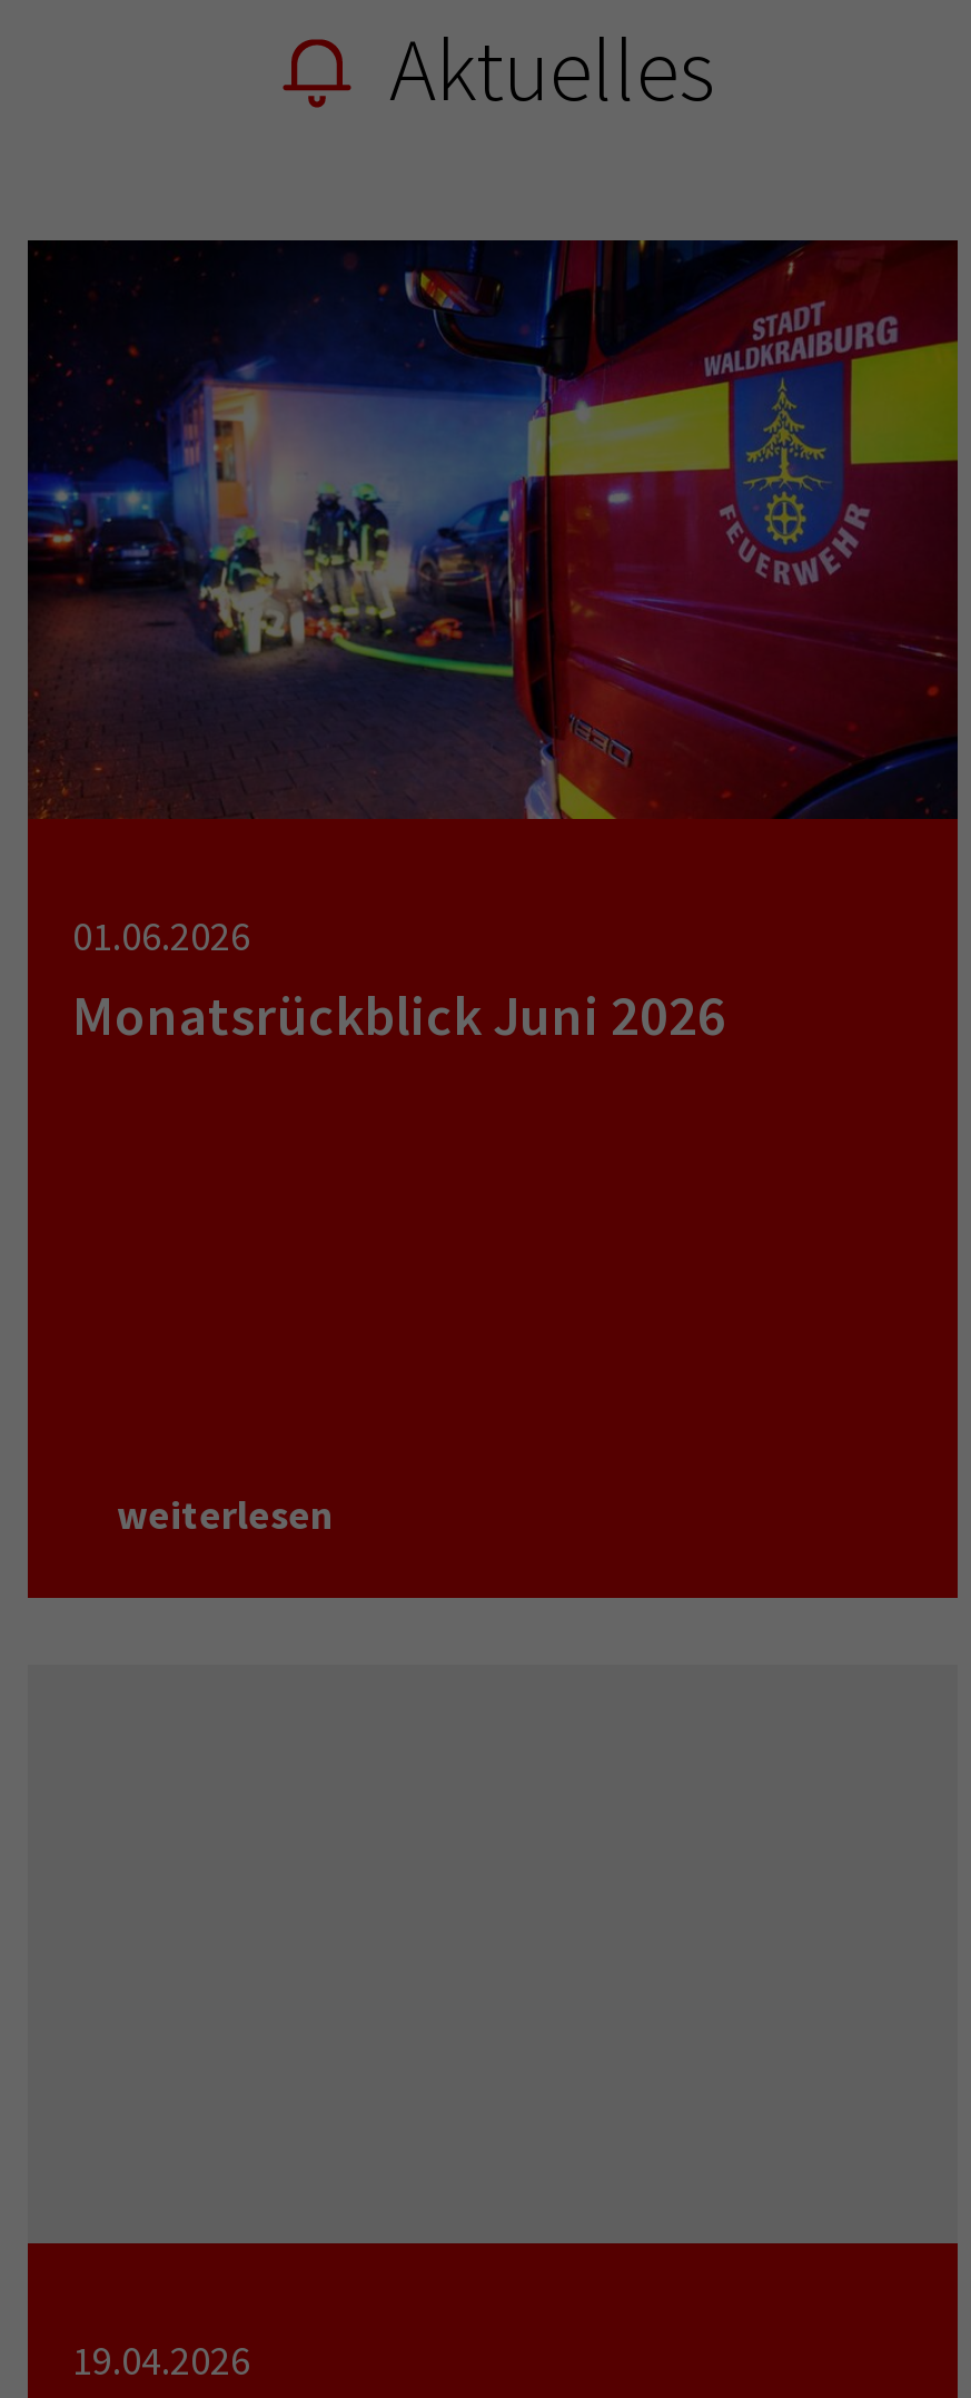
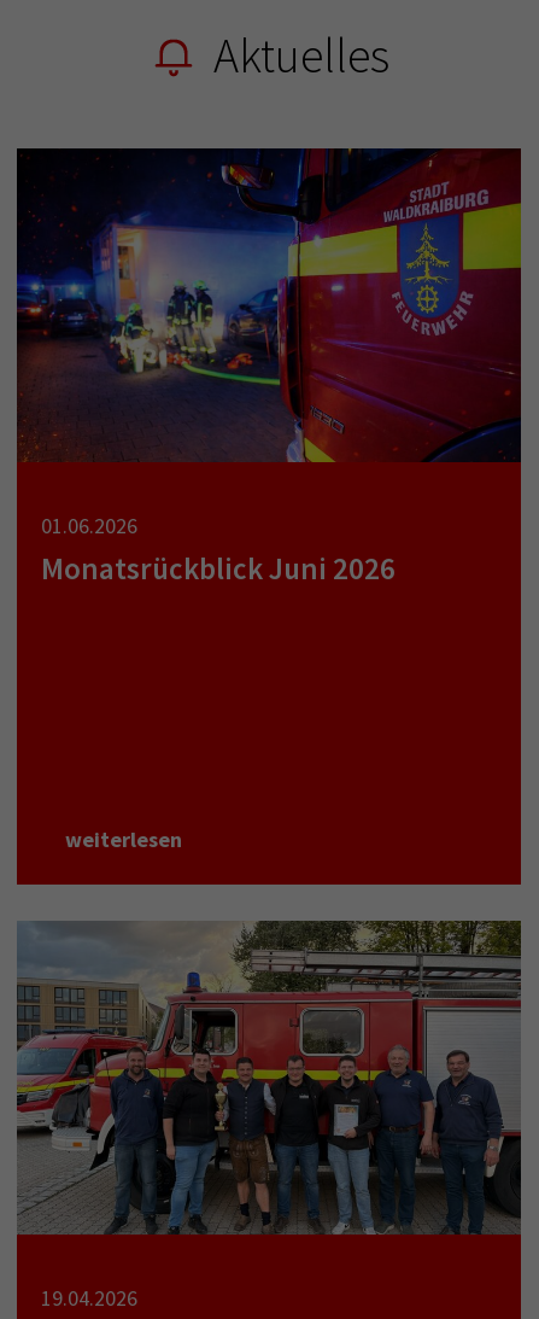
none -> [16,920,522,1236] [image]

